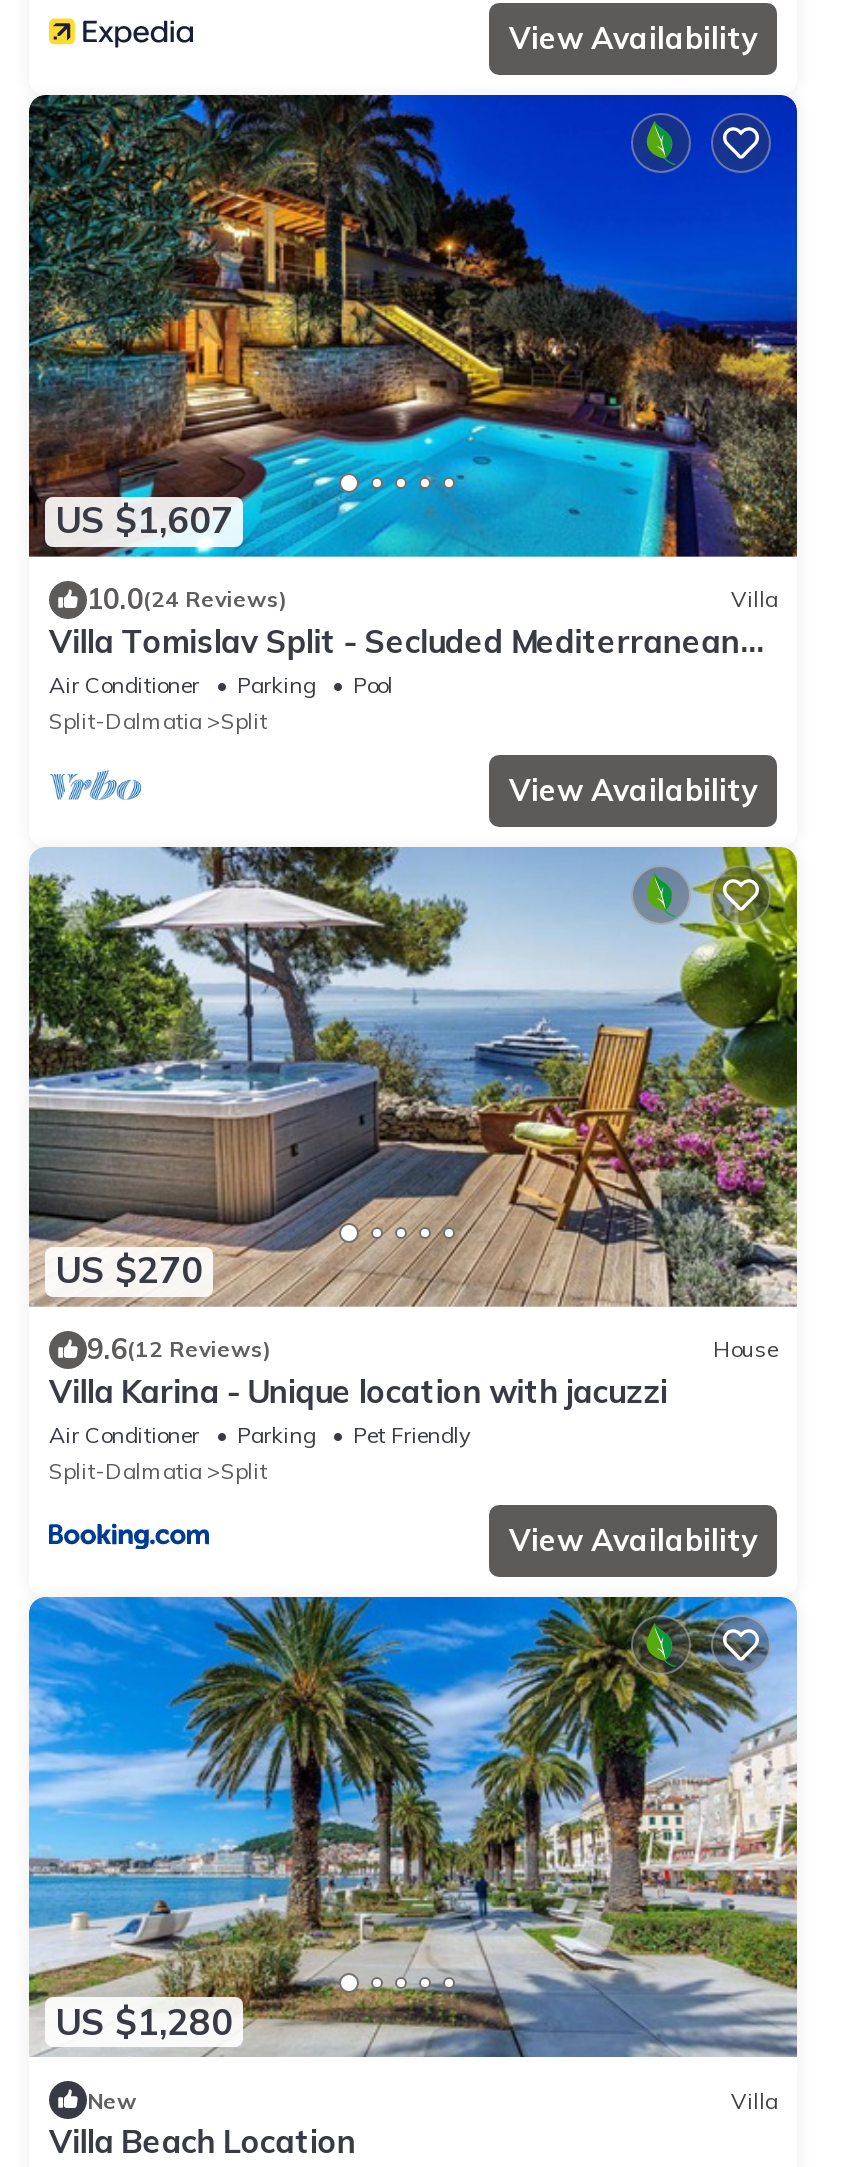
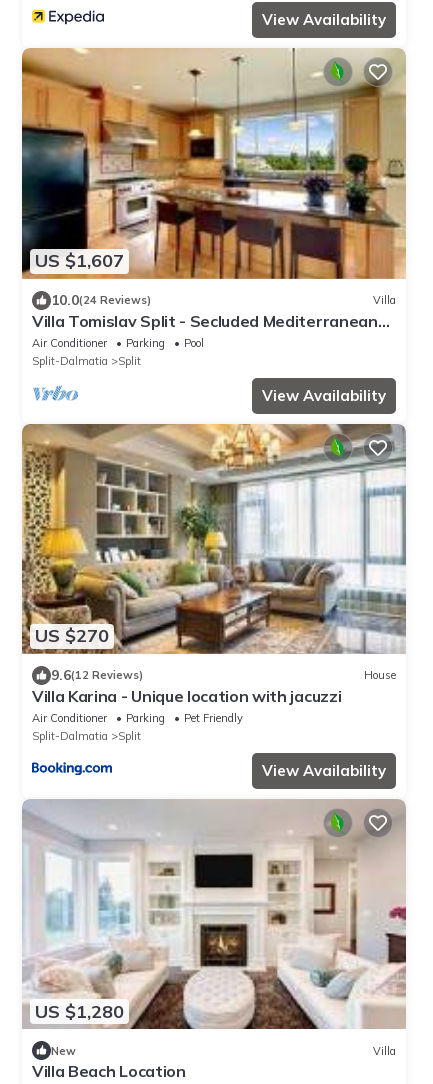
[27,93,799,559] [image] -> [21,47,407,280] [image]
[27,845,799,1307] [image] -> [21,423,407,654] [image]
[27,1595,797,2059] [image] -> [22,799,407,1030] [image]

